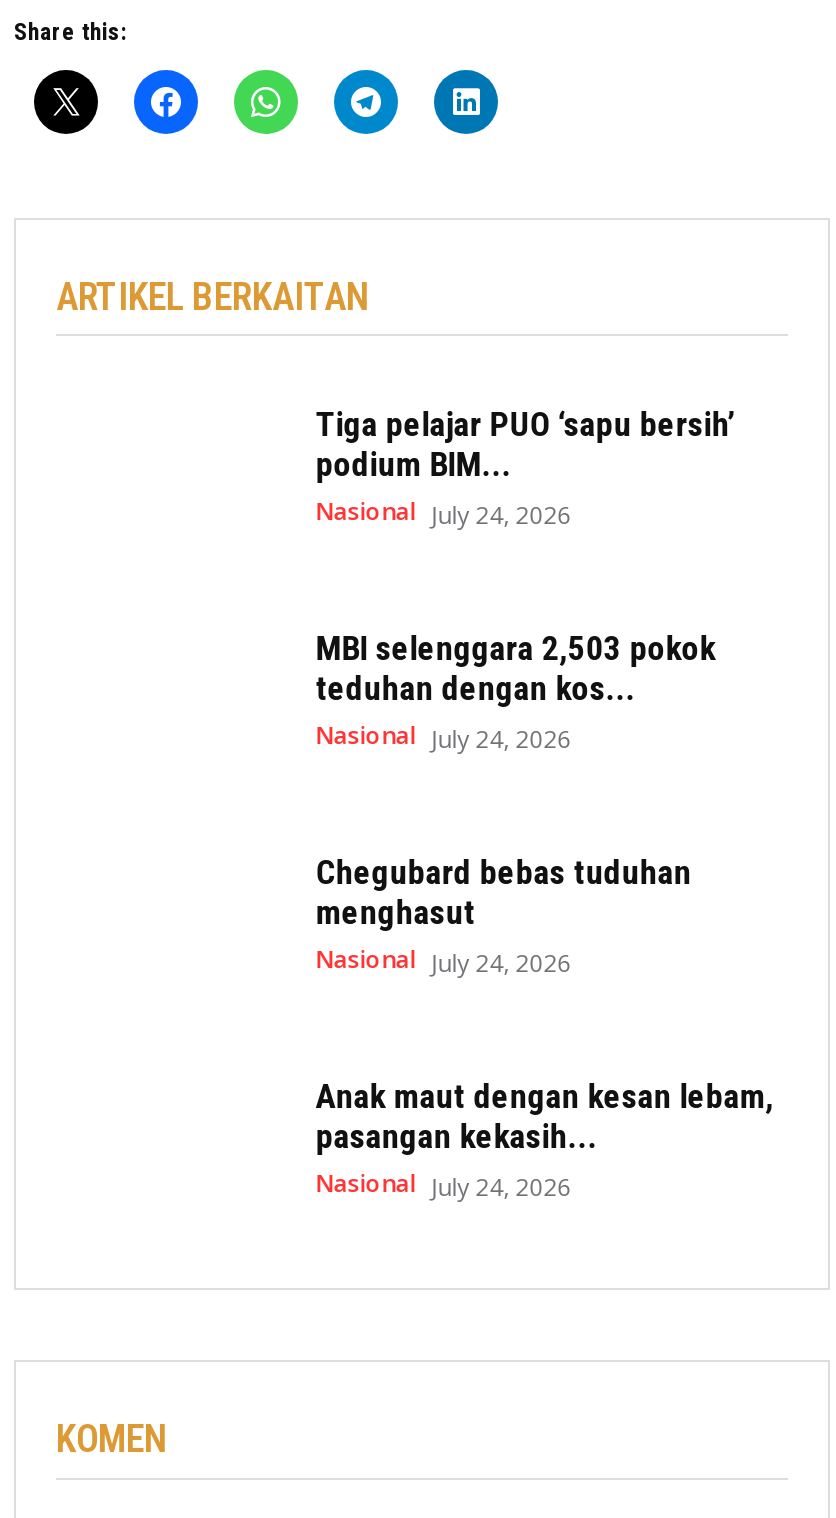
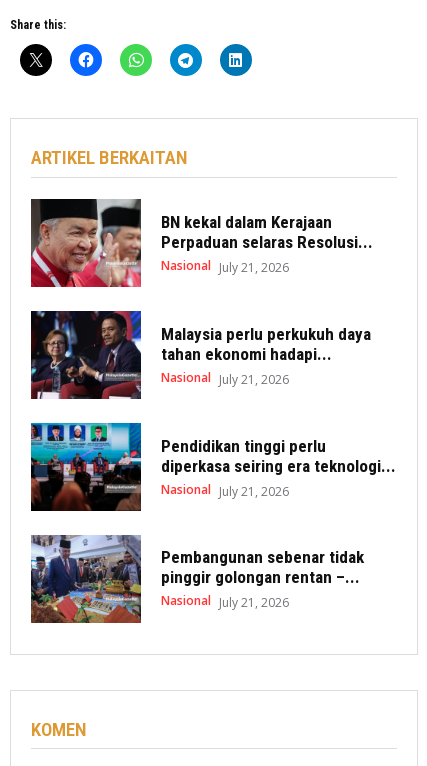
none -> [30,198,142,288] [image]
none -> [30,310,142,400] [image]
none -> [30,422,142,512] [image]
none -> [30,534,142,624] [image]
[316,404,736,532] Tiga pelajar PUO ‘sapu bersih’ | podium BIM... | Nasional July 24, 2026 -> [161,212,373,276] BN kekal dalam Kerajaan | Perpaduan selaras Resolusi... | Nasional July 21, 2026
[316,627,716,755] MBI selenggara 2,503 pokok | teduhan dengan kos... | Nasional July 24, 2026 -> [161,324,371,388] Malaysia perlu perkukuh daya | tahan ekonomi hadapi... | Nasional July 21, 2026
[316,851,692,979] Chegubard bebas tuduhan | menghasut | Nasional July 24, 2026 -> [161,435,396,499] Pendidikan tinggi perlu | diperkasa seiring era teknologi... | Nasional July 21, 2026
[316,1075,774,1203] Anak maut dengan kesan lebam, | pasangan kekasih... | Nasional July 24, 2026 -> [161,547,364,611] Pembangunan sebenar tidak | pinggir golongan rentan –... | Nasional July 21, 2026

